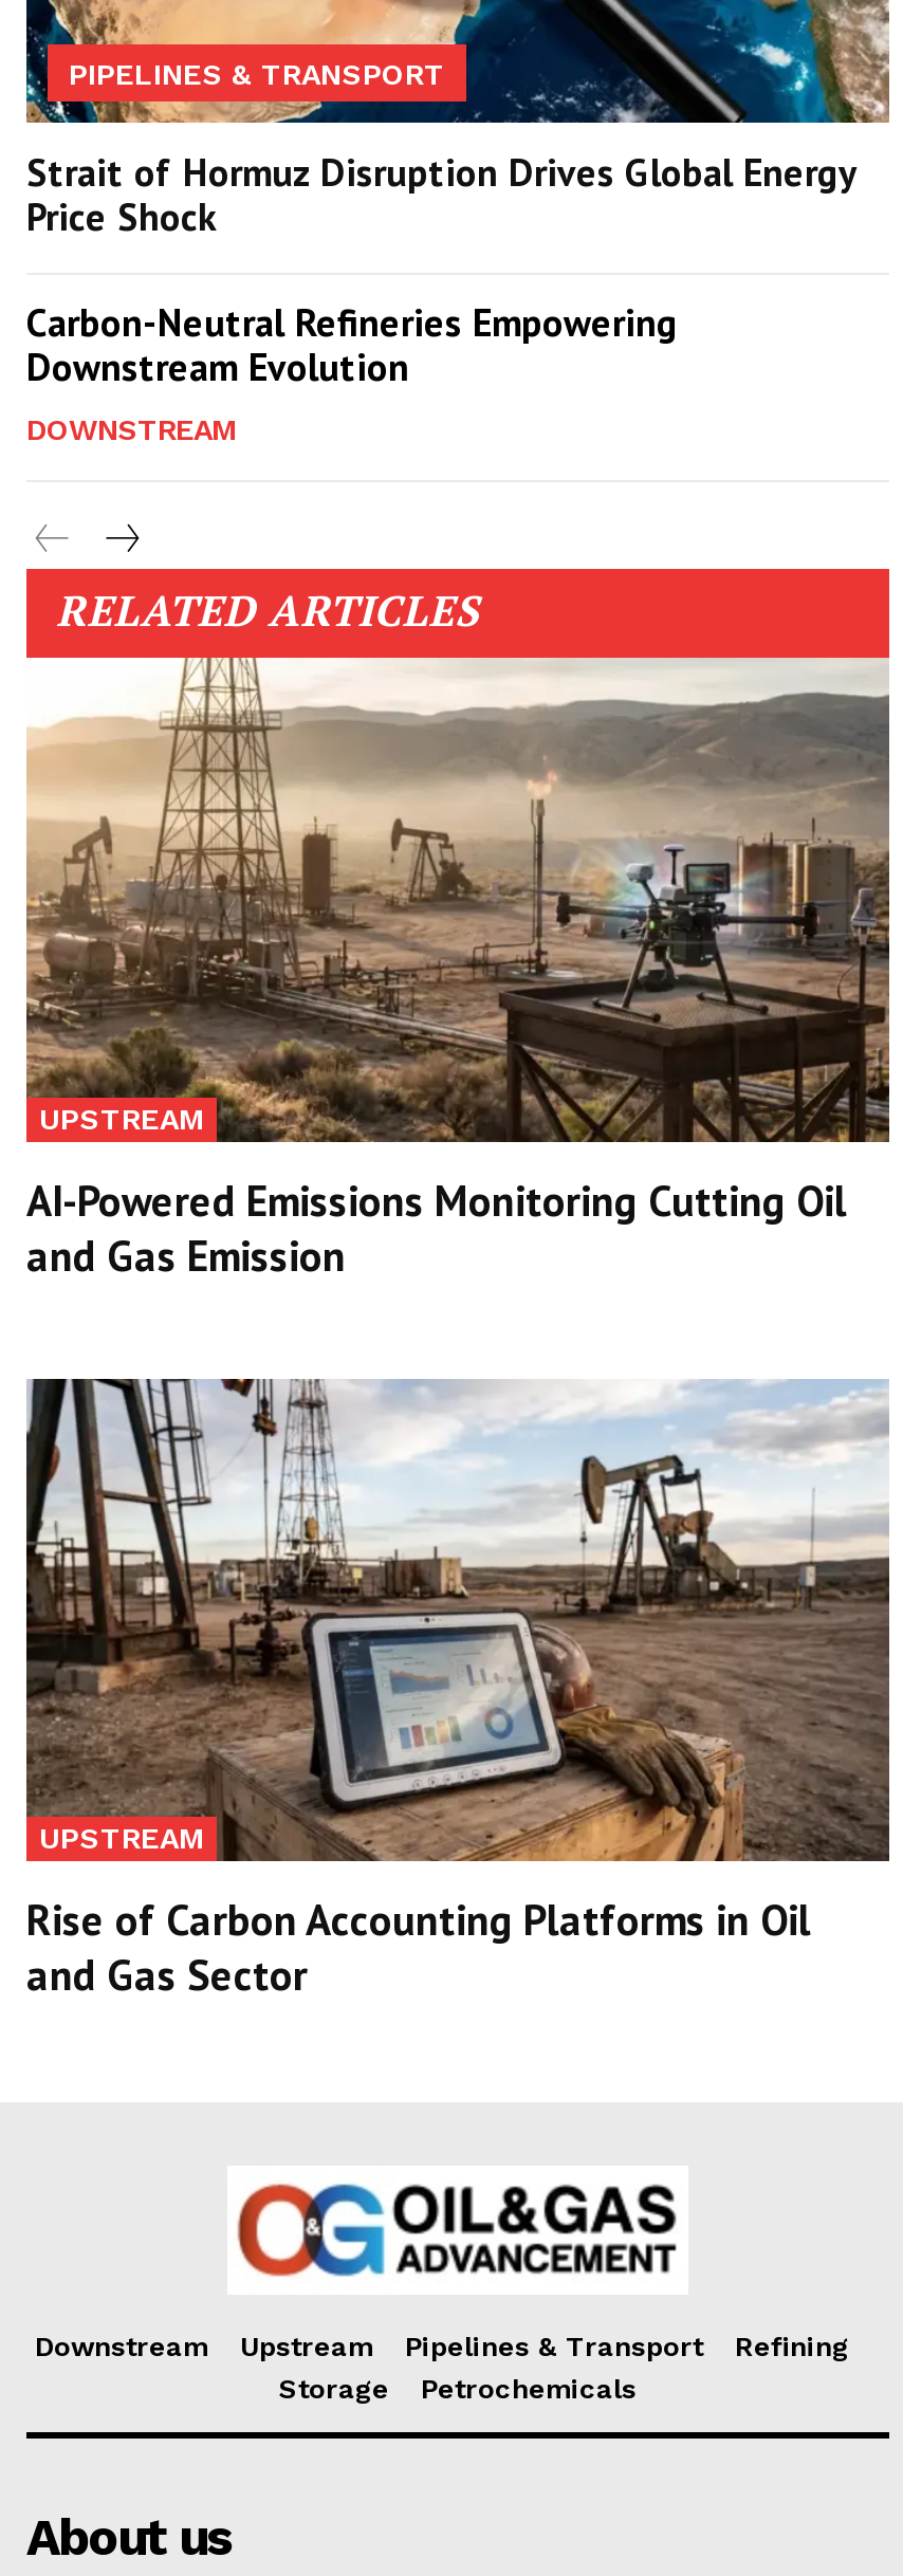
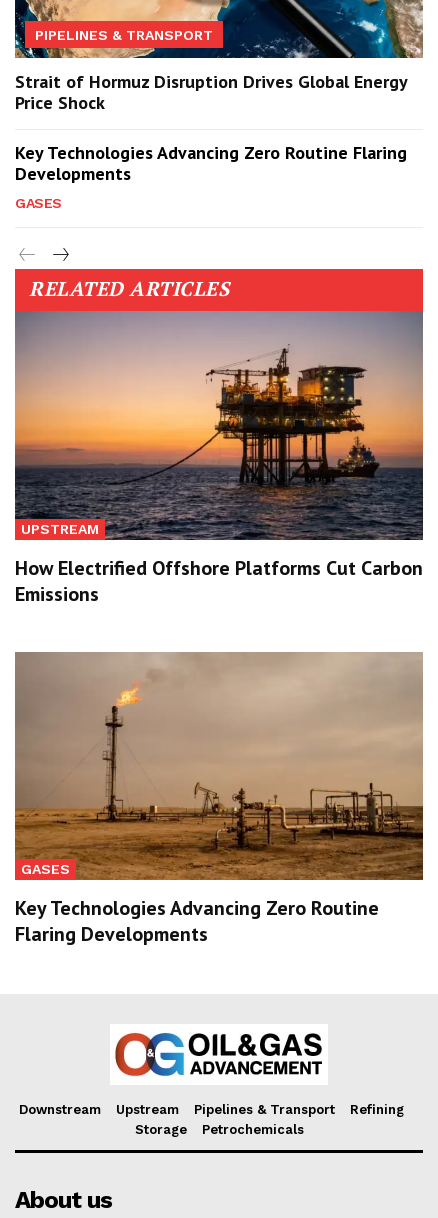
[26,299,678,447] Carbon-Neutral Refineries Empowering | Downstream Evolution | DOWNSTREAM -> [15,141,407,211] Key Technologies Advancing Zero Routine Flaring | Developments | GASES
[24,656,891,1284] [image] | AI-Powered Emissions Monitoring Cutting Oil | and Gas Emission -> [14,310,424,607] [image] | How Electrified Offshore Platforms Cut Carbon | Emissions
[24,1377,891,1863] [image] | UPSTREAM -> [14,652,423,880] [image] | GASES
[26,1894,811,2004] Rise of Carbon Accounting Platforms in Oil | and Gas Sector -> [15,895,379,947] Key Technologies Advancing Zero Routine | Flaring Developments

